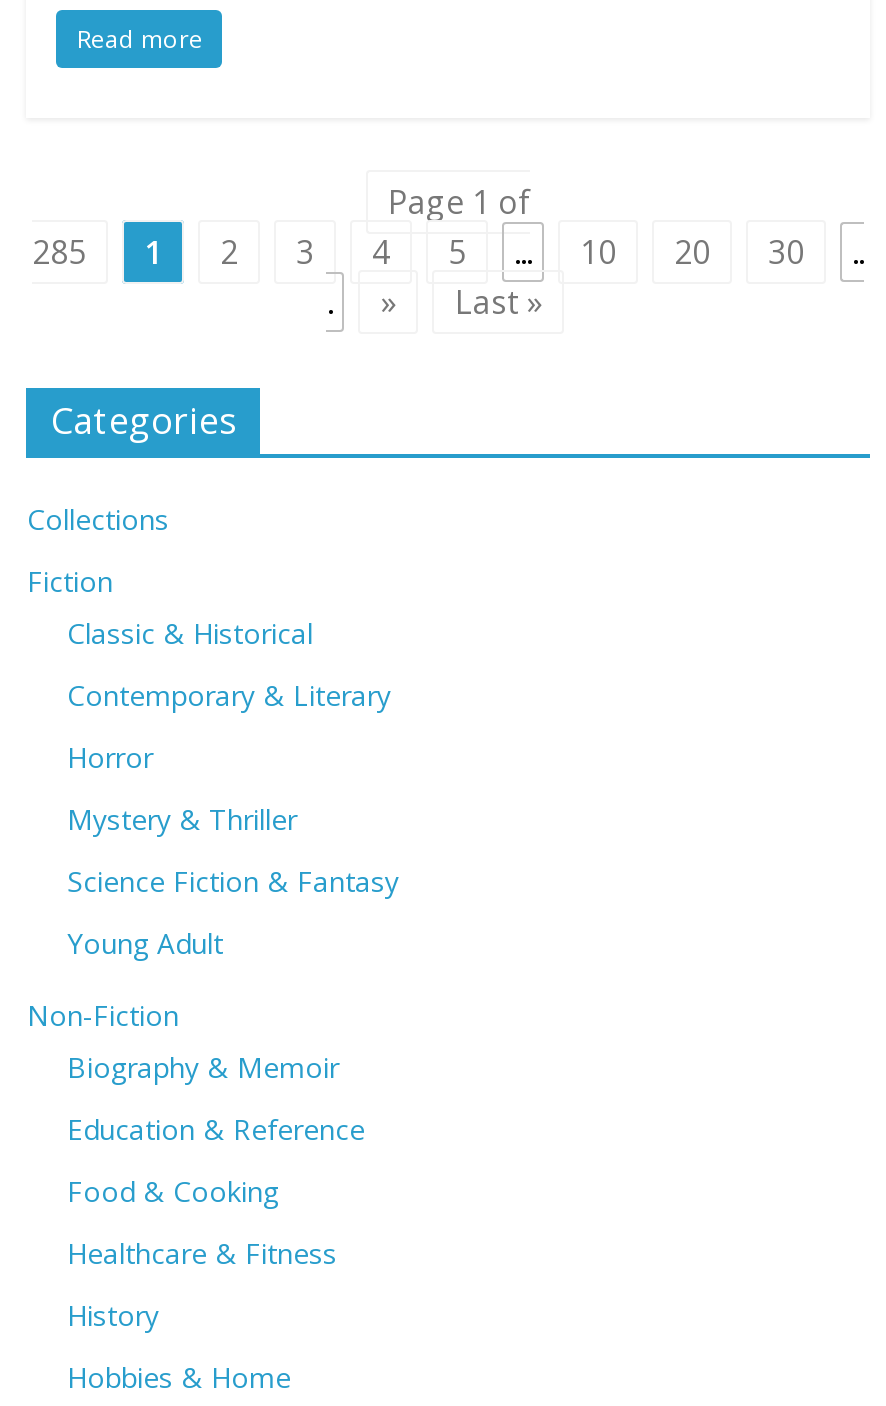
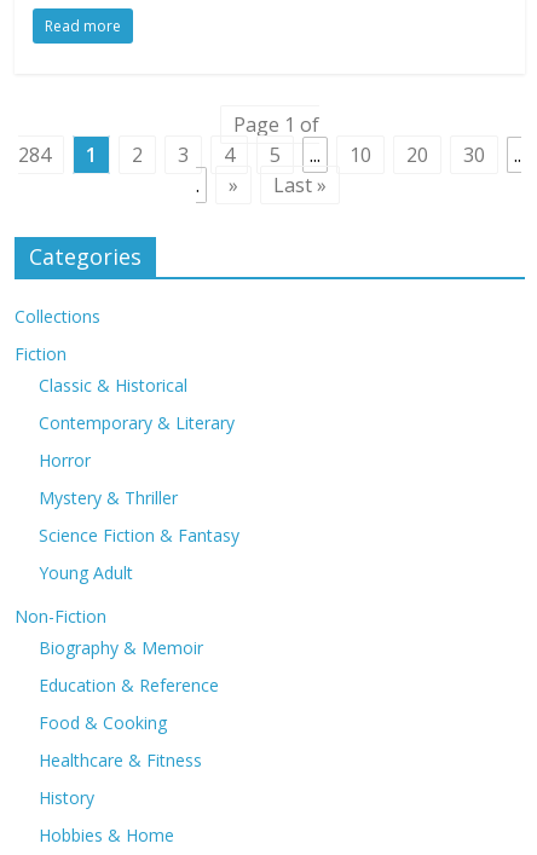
[32,230,86,274] 285 -> [18,141,51,168] 284

